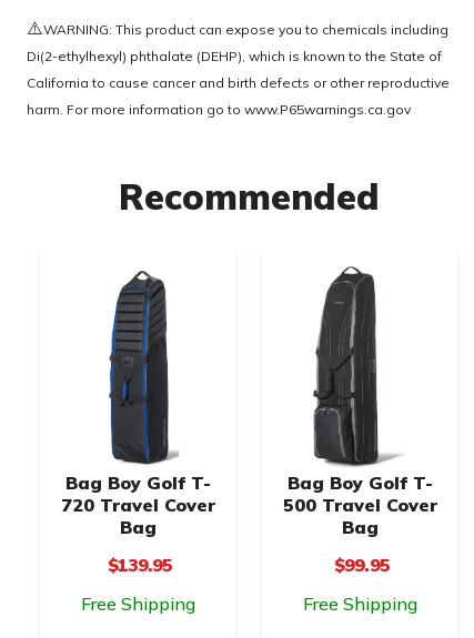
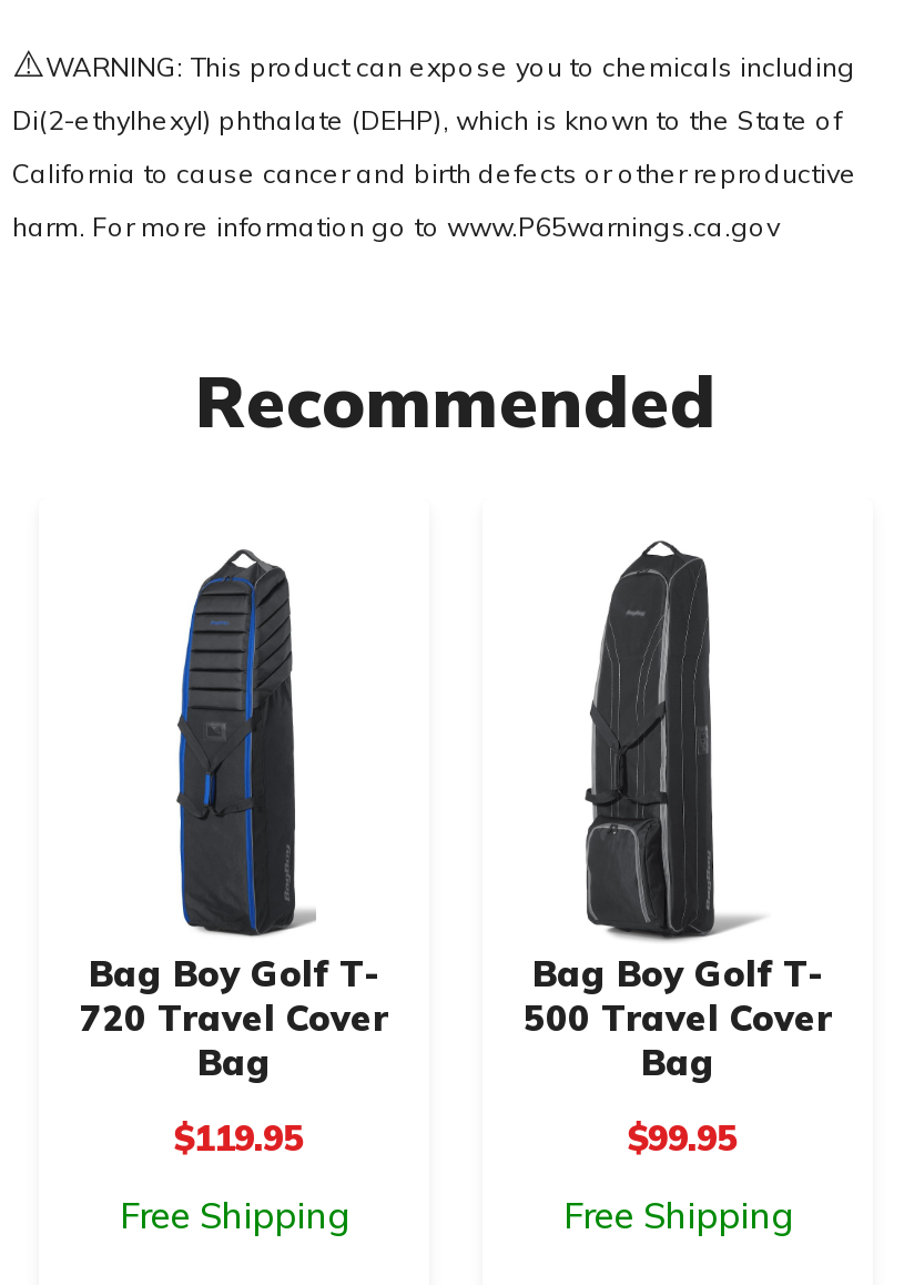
[108,554,172,576] $139.95 -> [174,1115,303,1159] $119.95

